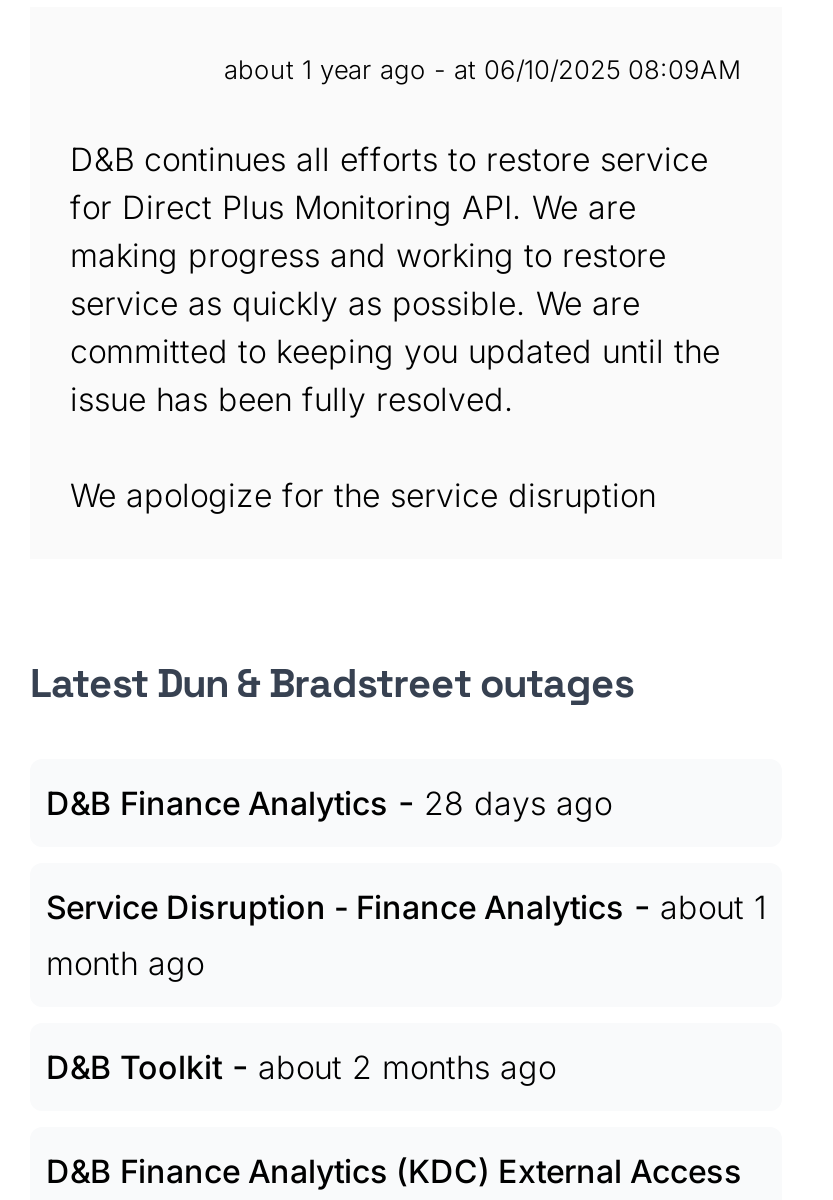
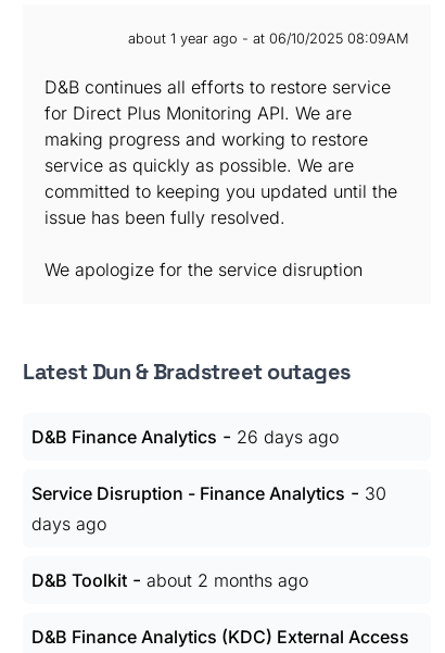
[46,781,612,823] D&B Finance Analytics - 28 days ago -> [31,425,339,448] D&B Finance Analytics - 26 days ago
[46,885,766,983] Service Disruption - Finance Analytics - about 1 | month ago -> [31,481,386,535] Service Disruption - Finance Analytics - 30 | days ago

